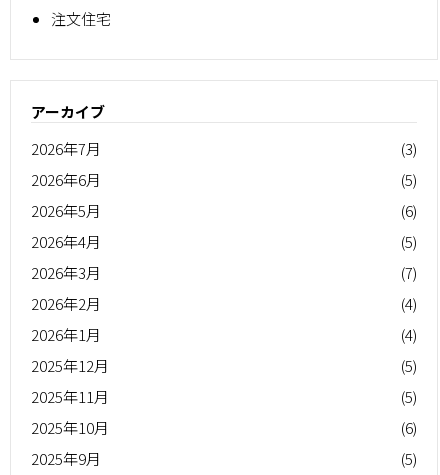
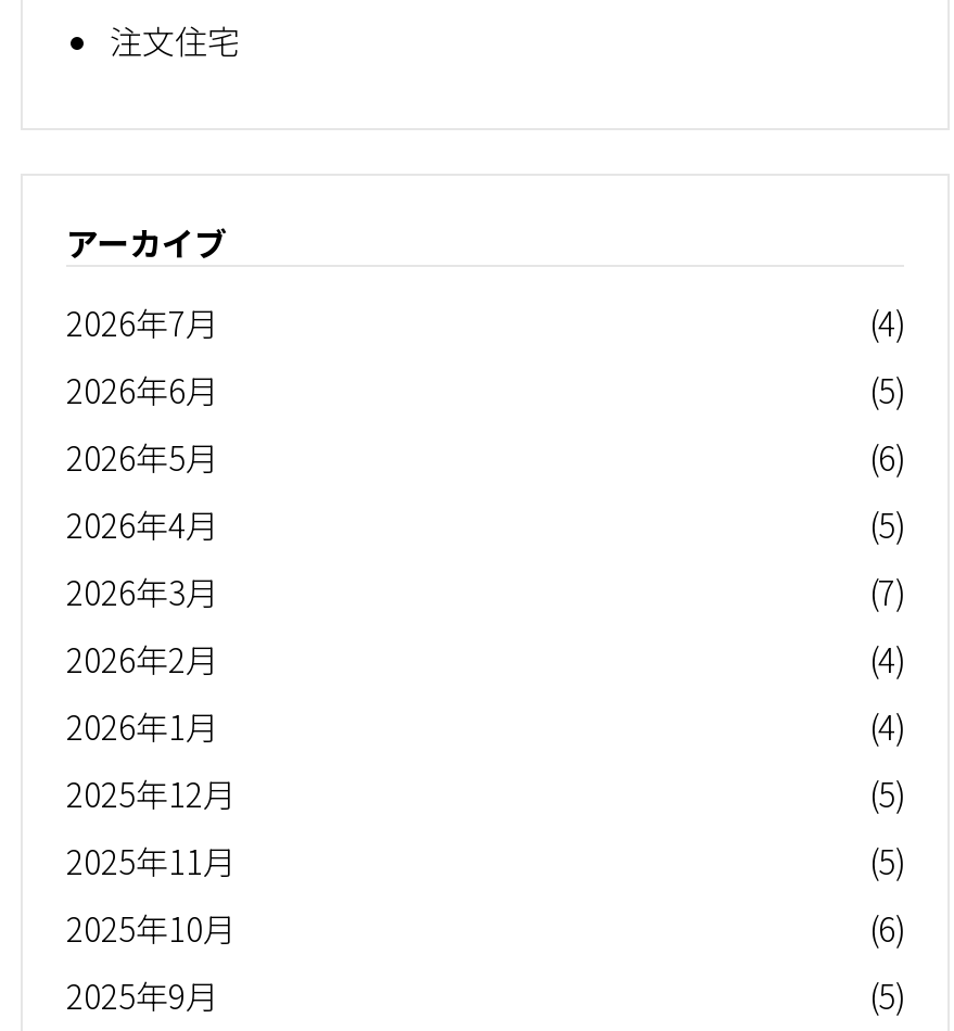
[398,138,417,159] (3) -> [863,300,904,345] (4)

